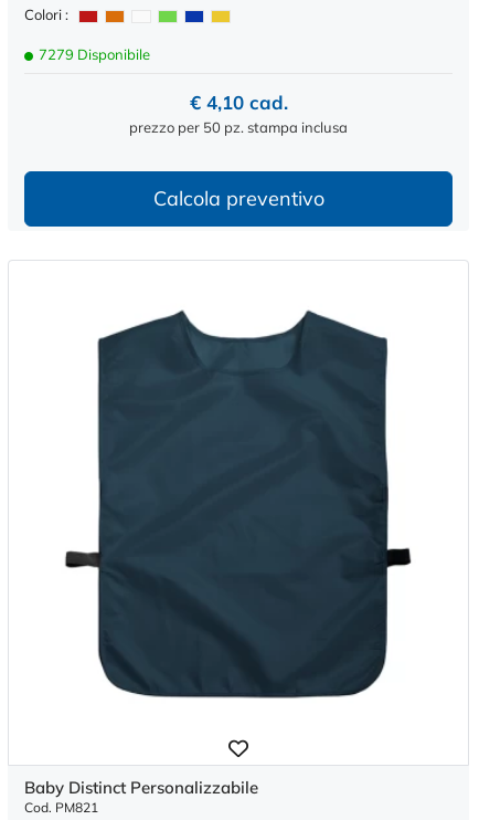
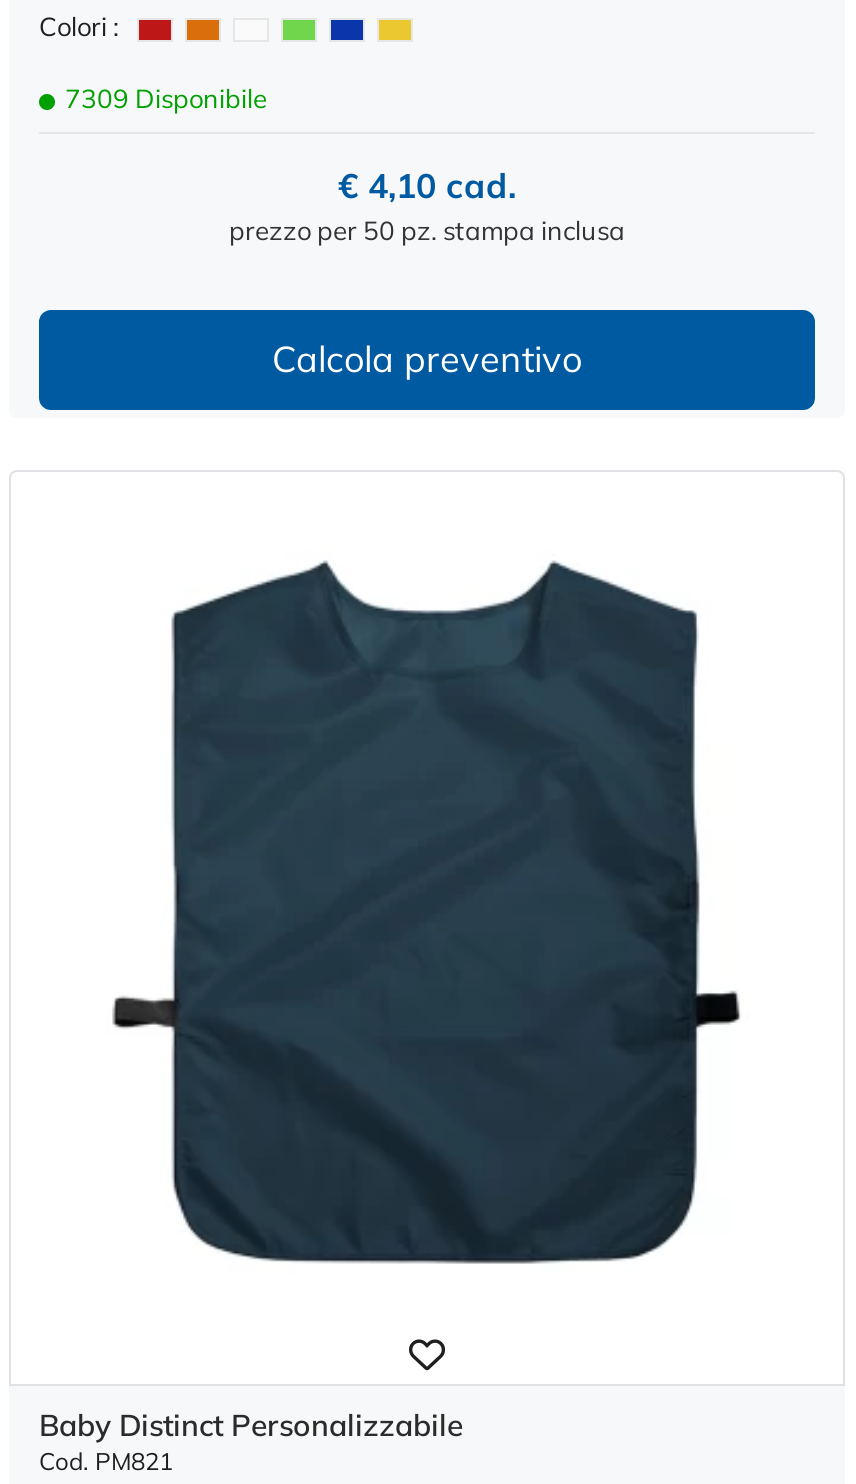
[35,45,150,63] 7279 Disponibile -> [59,82,267,114] 7309 Disponibile

